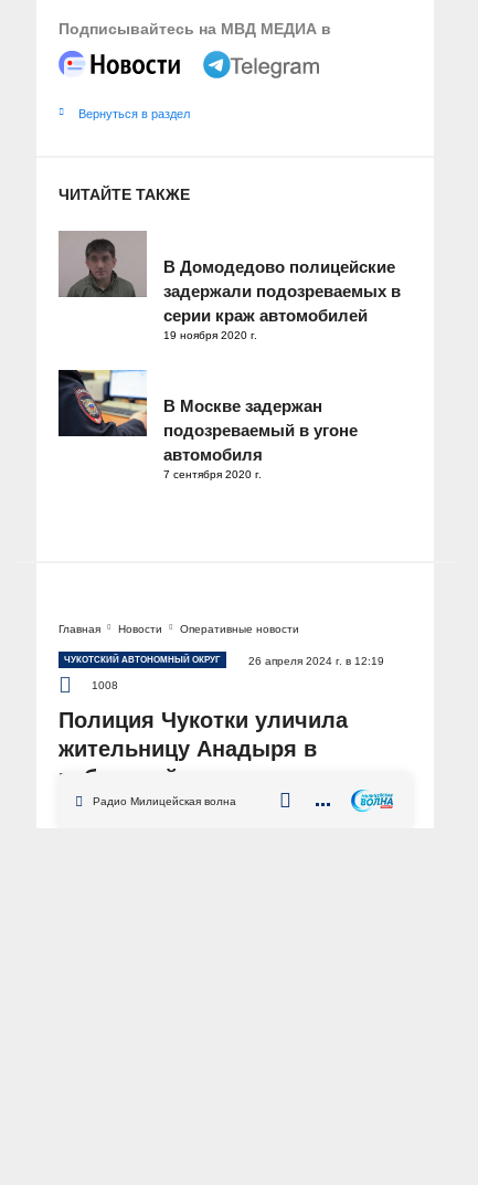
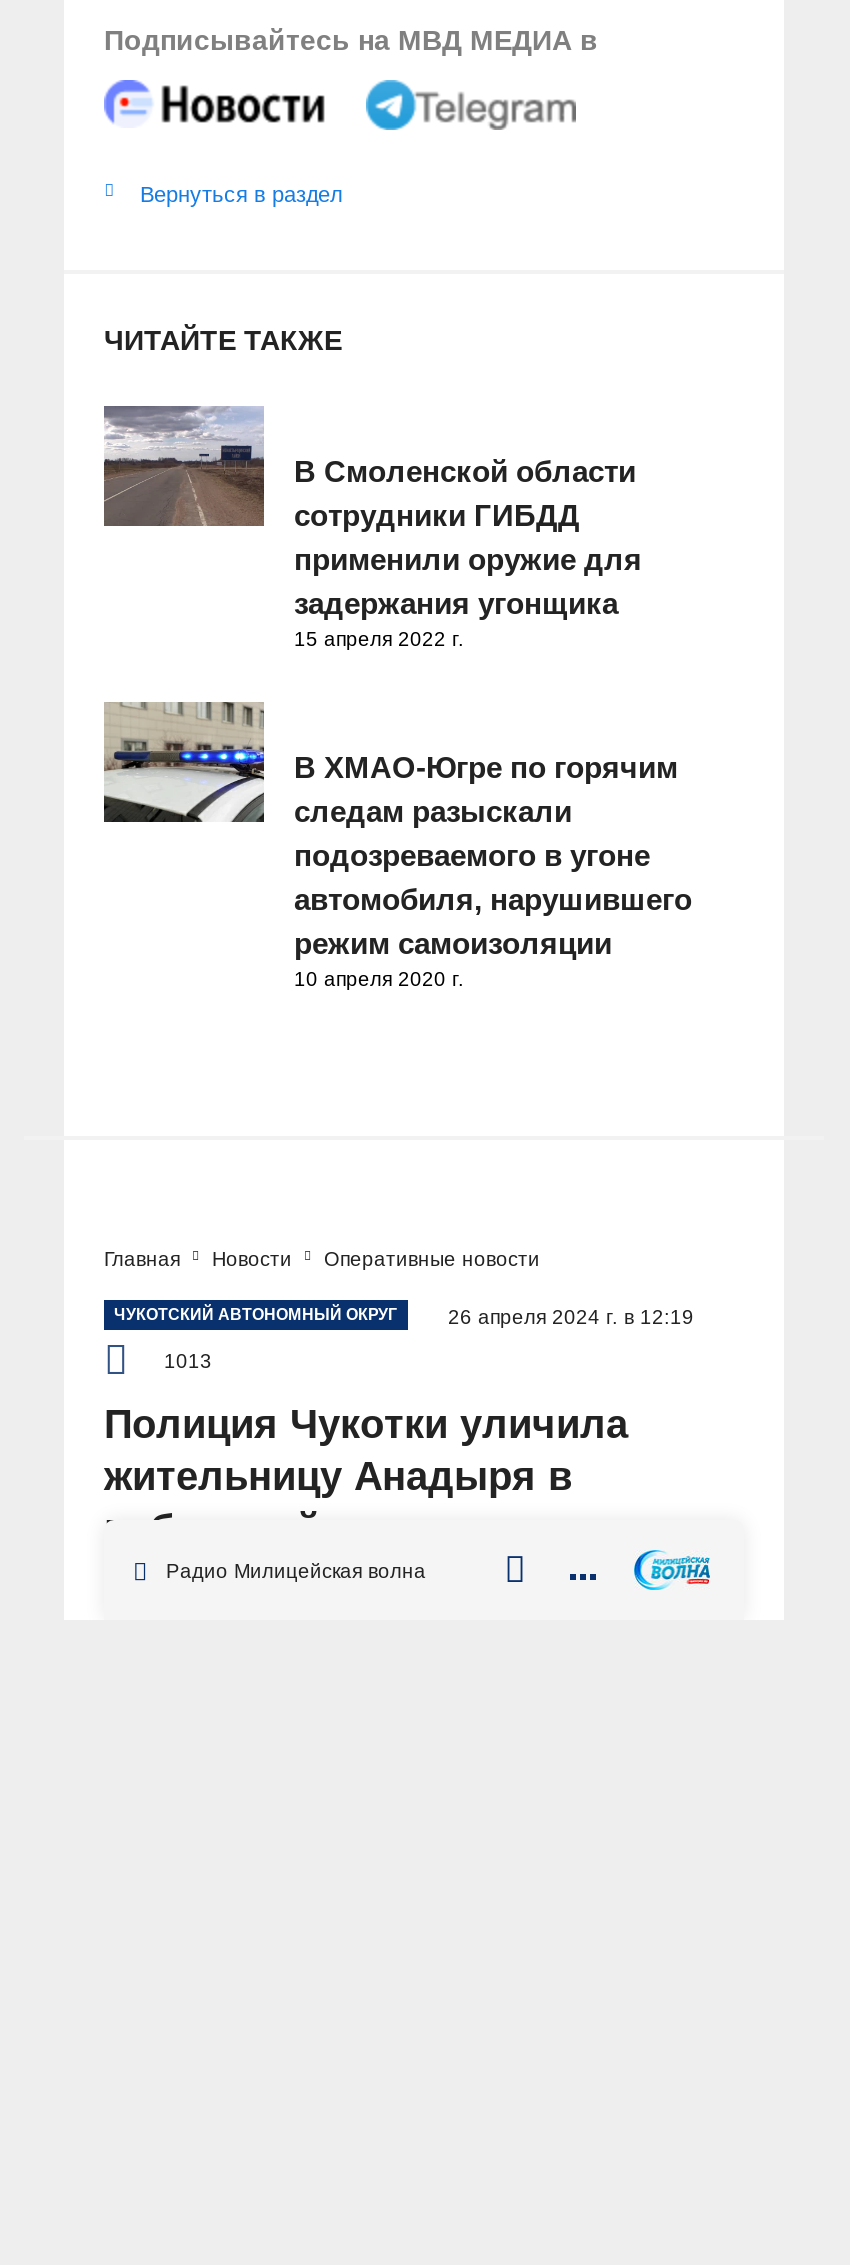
[59,231,401,341] [image] | В Домодедово полицейские | задержали подозреваемых в | серии краж автомобилей | 19 ноября 2020 г. -> [104,406,642,650] [image] | В Смоленской области | сотрудники ГИБДД | применили оружие для | задержания угонщика | 15 апреля 2022 г.
[57,369,358,480] [image] | В Москве задержан | подозреваемый в угоне | автомобиля | 7 сентября 2020 г. -> [102,700,692,990] [image] | В ХМАО-Югре по горячим | следам разыскали | подозреваемого в угоне | автомобиля, нарушившего | режим самоизоляции | 10 апреля 2020 г.
[92,679,118,691] 1008 -> [164,1350,212,1372] 1013

